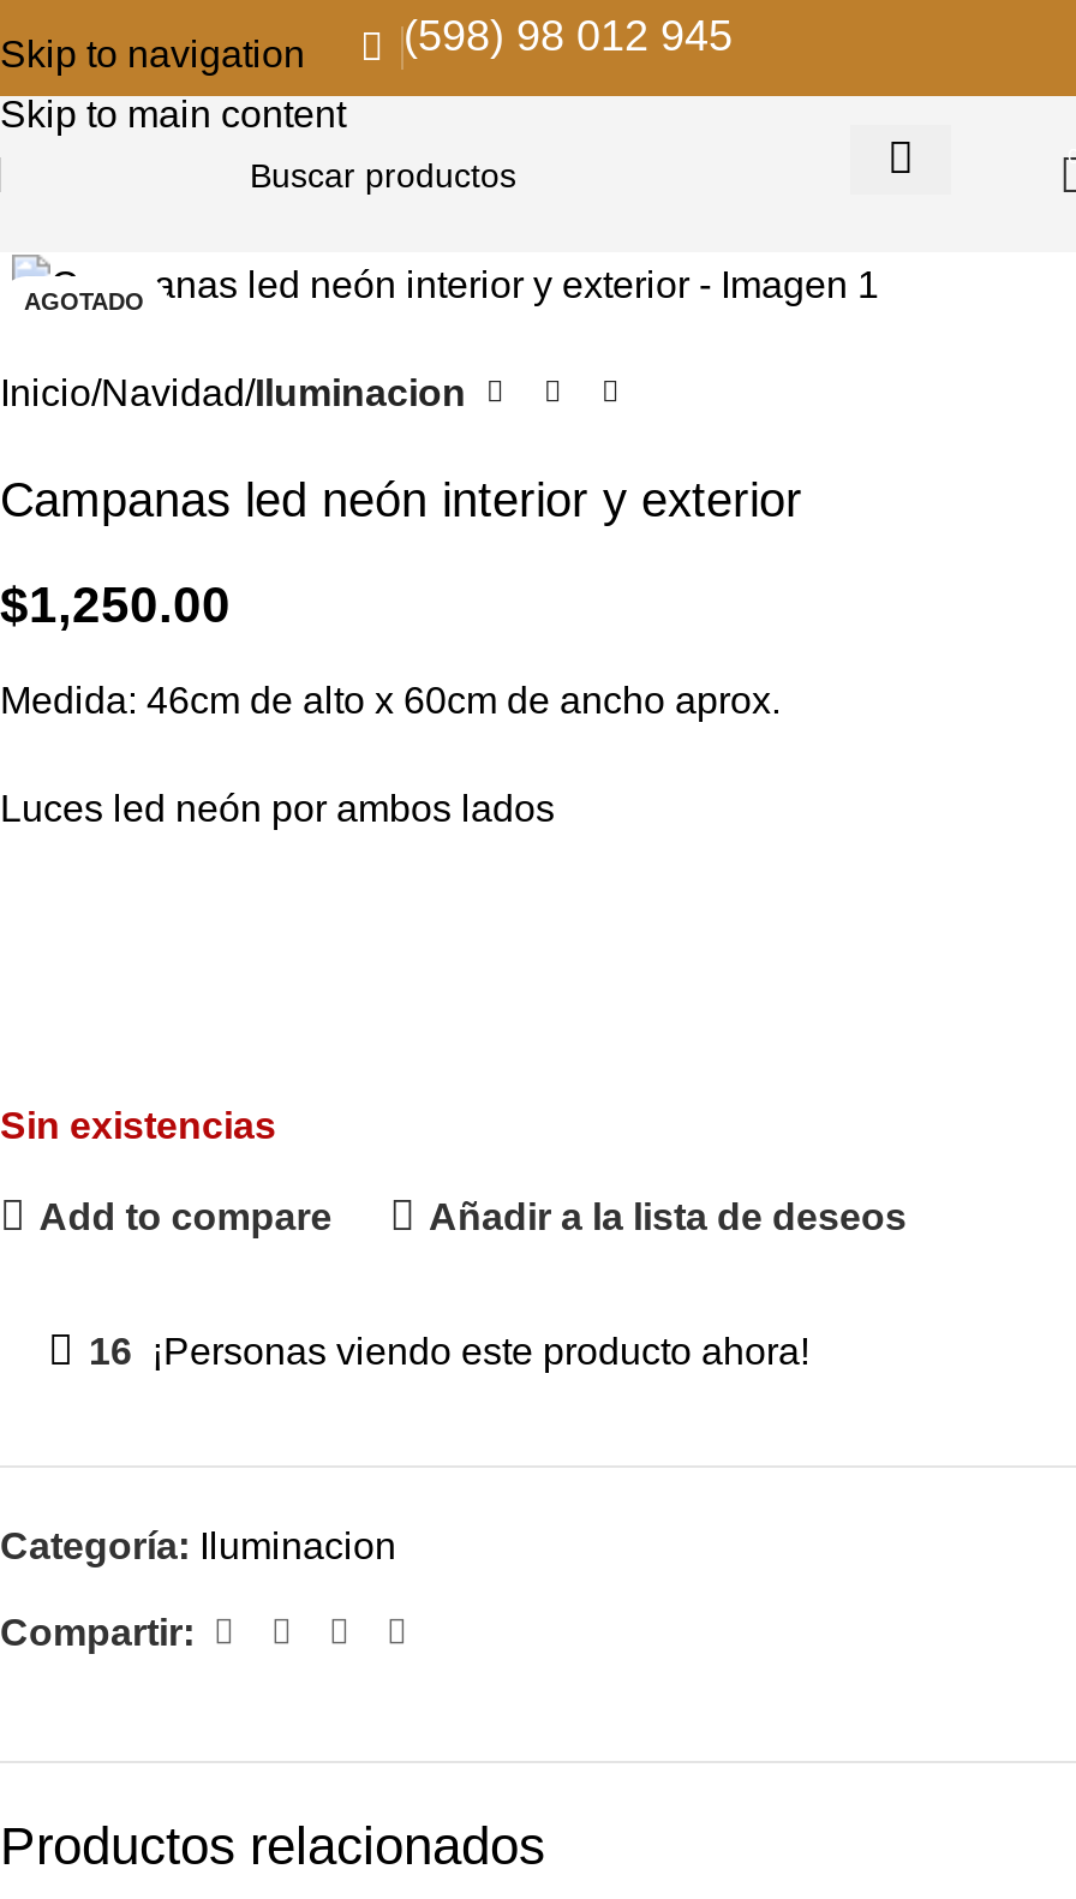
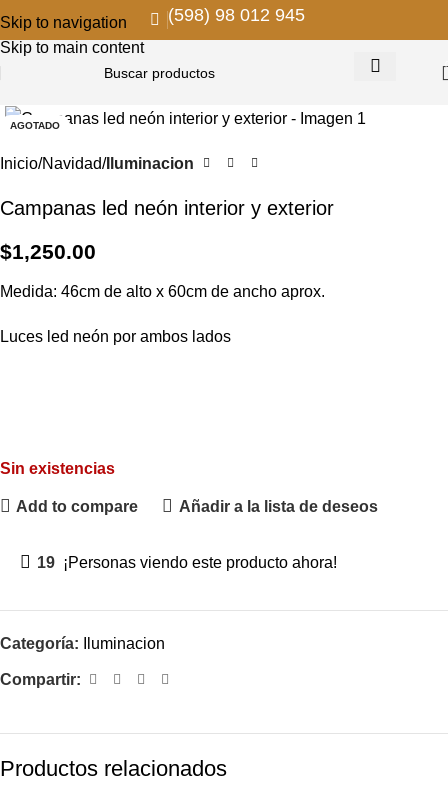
[89,1332,809,1372] 16 ¡Personas viendo este producto ahora! -> [37,554,337,571] 19 ¡Personas viendo este producto ahora!

